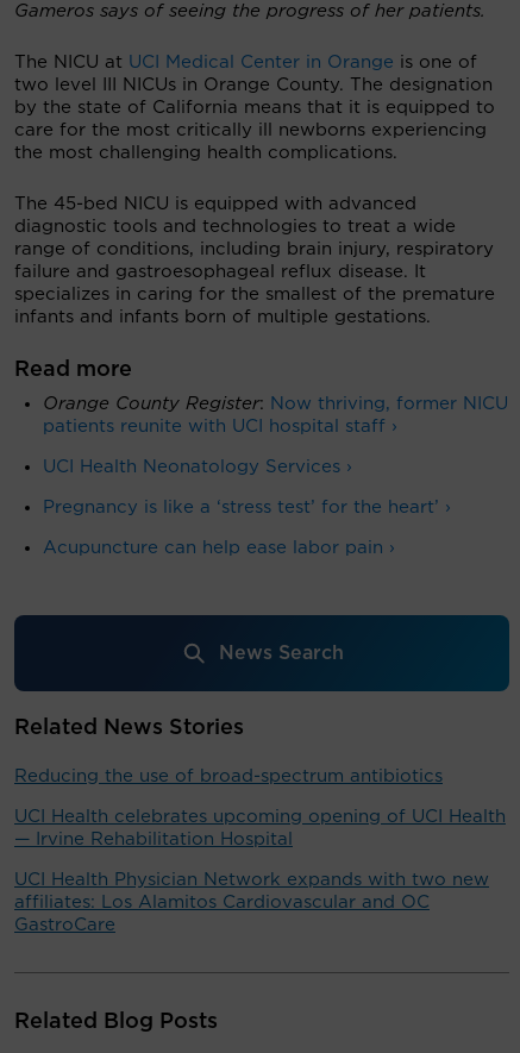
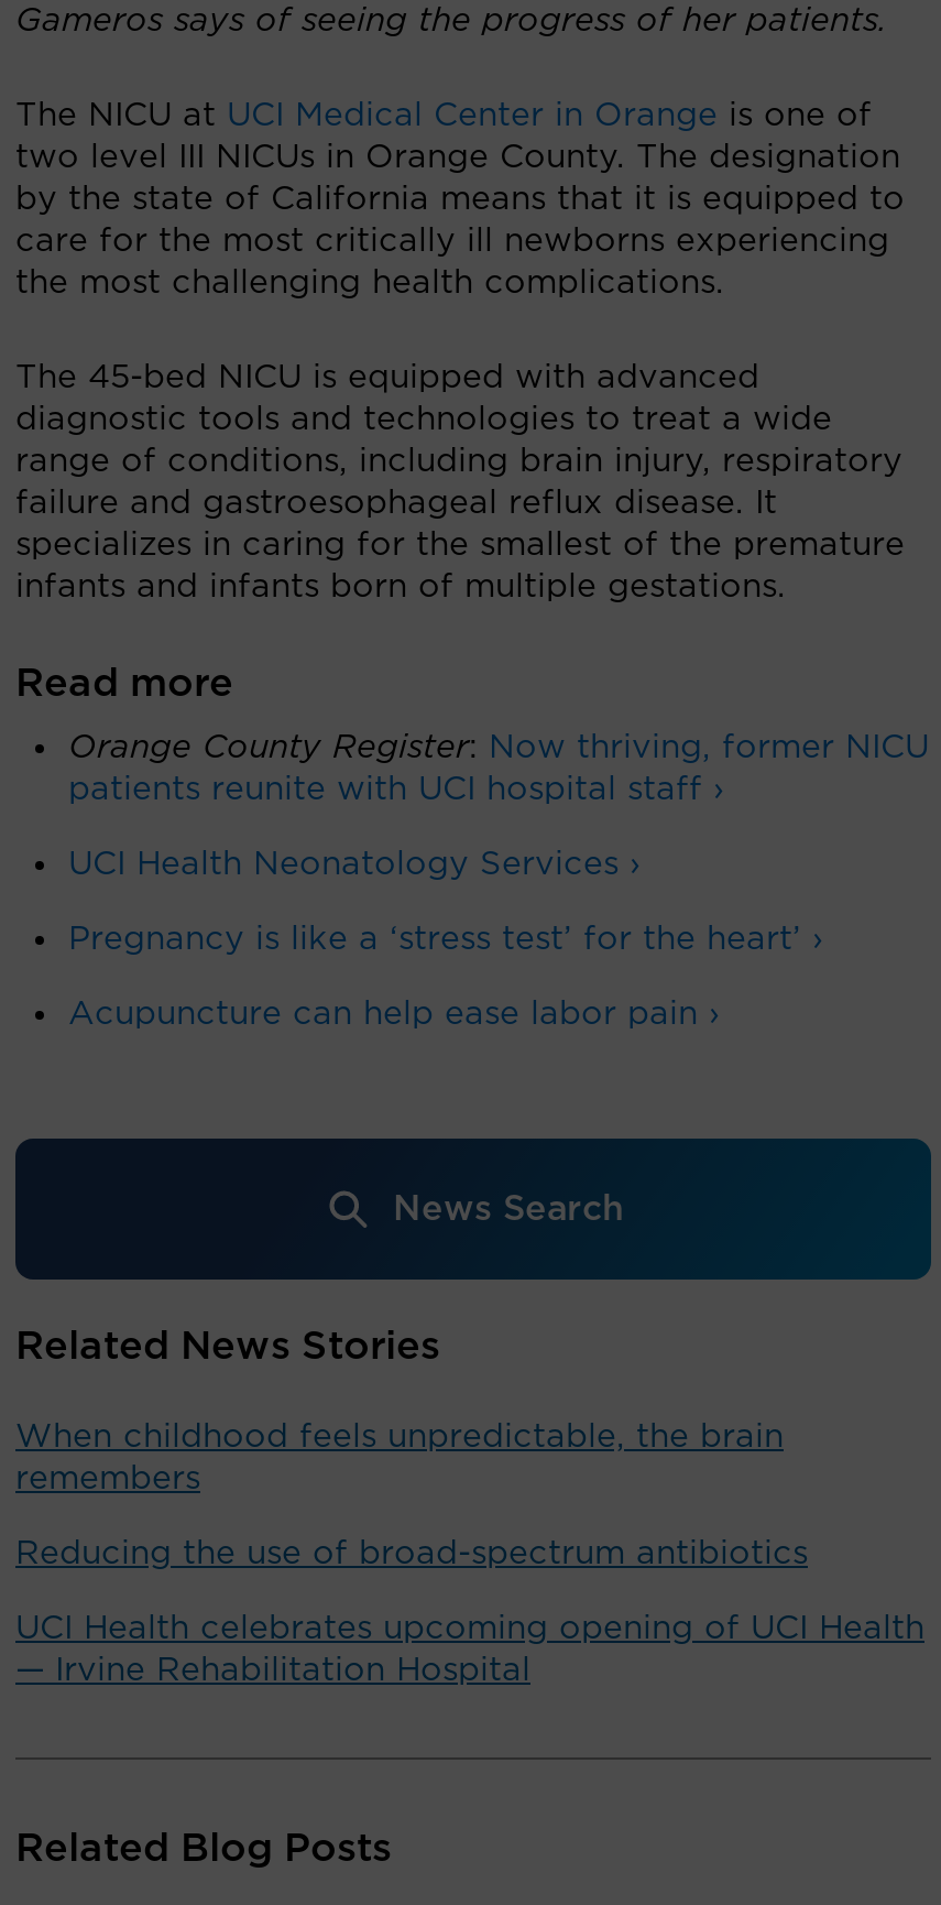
none -> [15,1421,784,1496] When childhood feels unpredictable, the brain | remembers
moved [14,768,506,849] -> [15,1538,924,1688]: Reducing the use of broad-spectrum antibiotics | UCI Health celebrates upcoming opening of UCI Health | — Irvine Rehabilitation Hospital
[14,871,489,934] UCI Health Physician Network expands with two new | affiliates: Los Alamitos Cardiovascular and OC | GastroCare -> none

